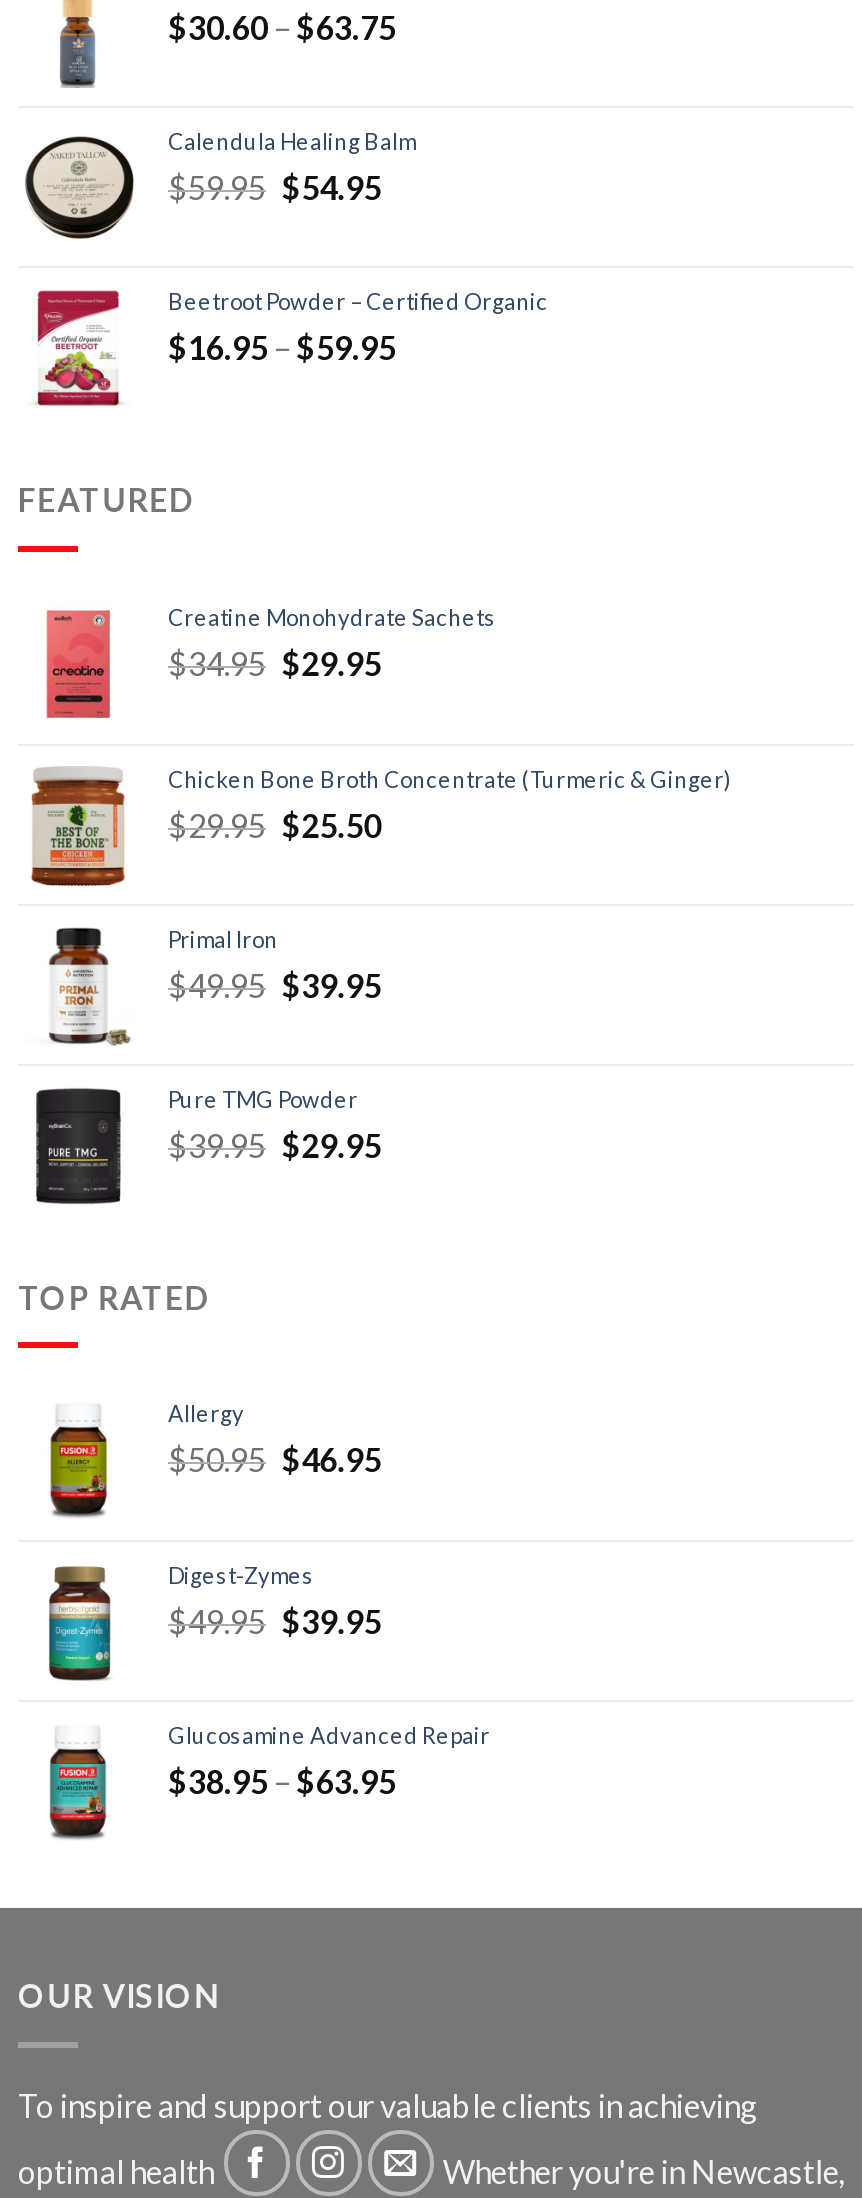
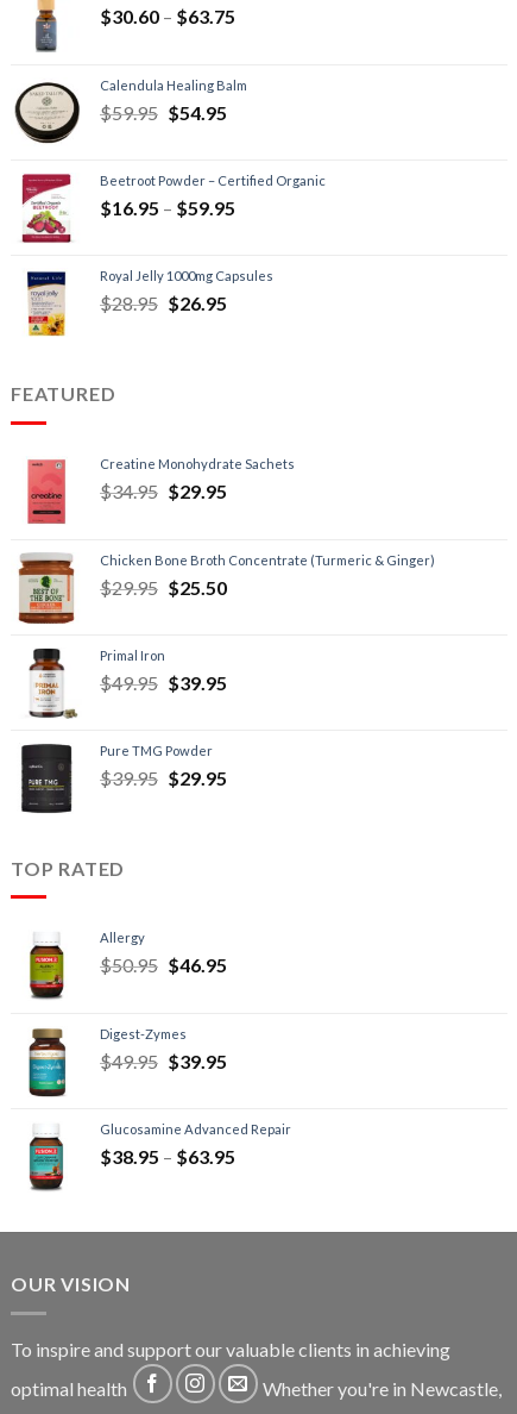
none -> [25,268,273,337] [image] | Royal Jelly 1000mg Capsules | $28.95 $26.95

